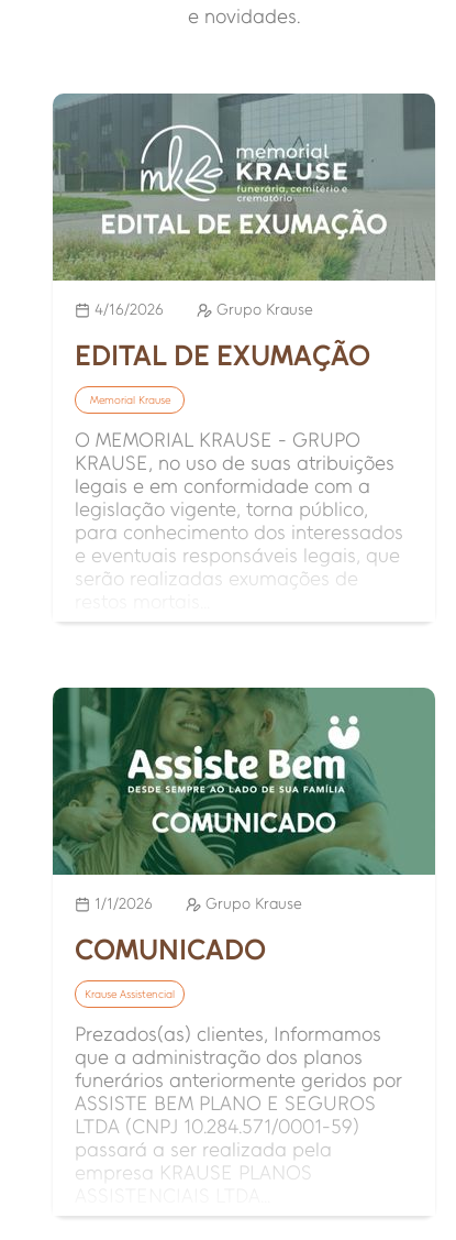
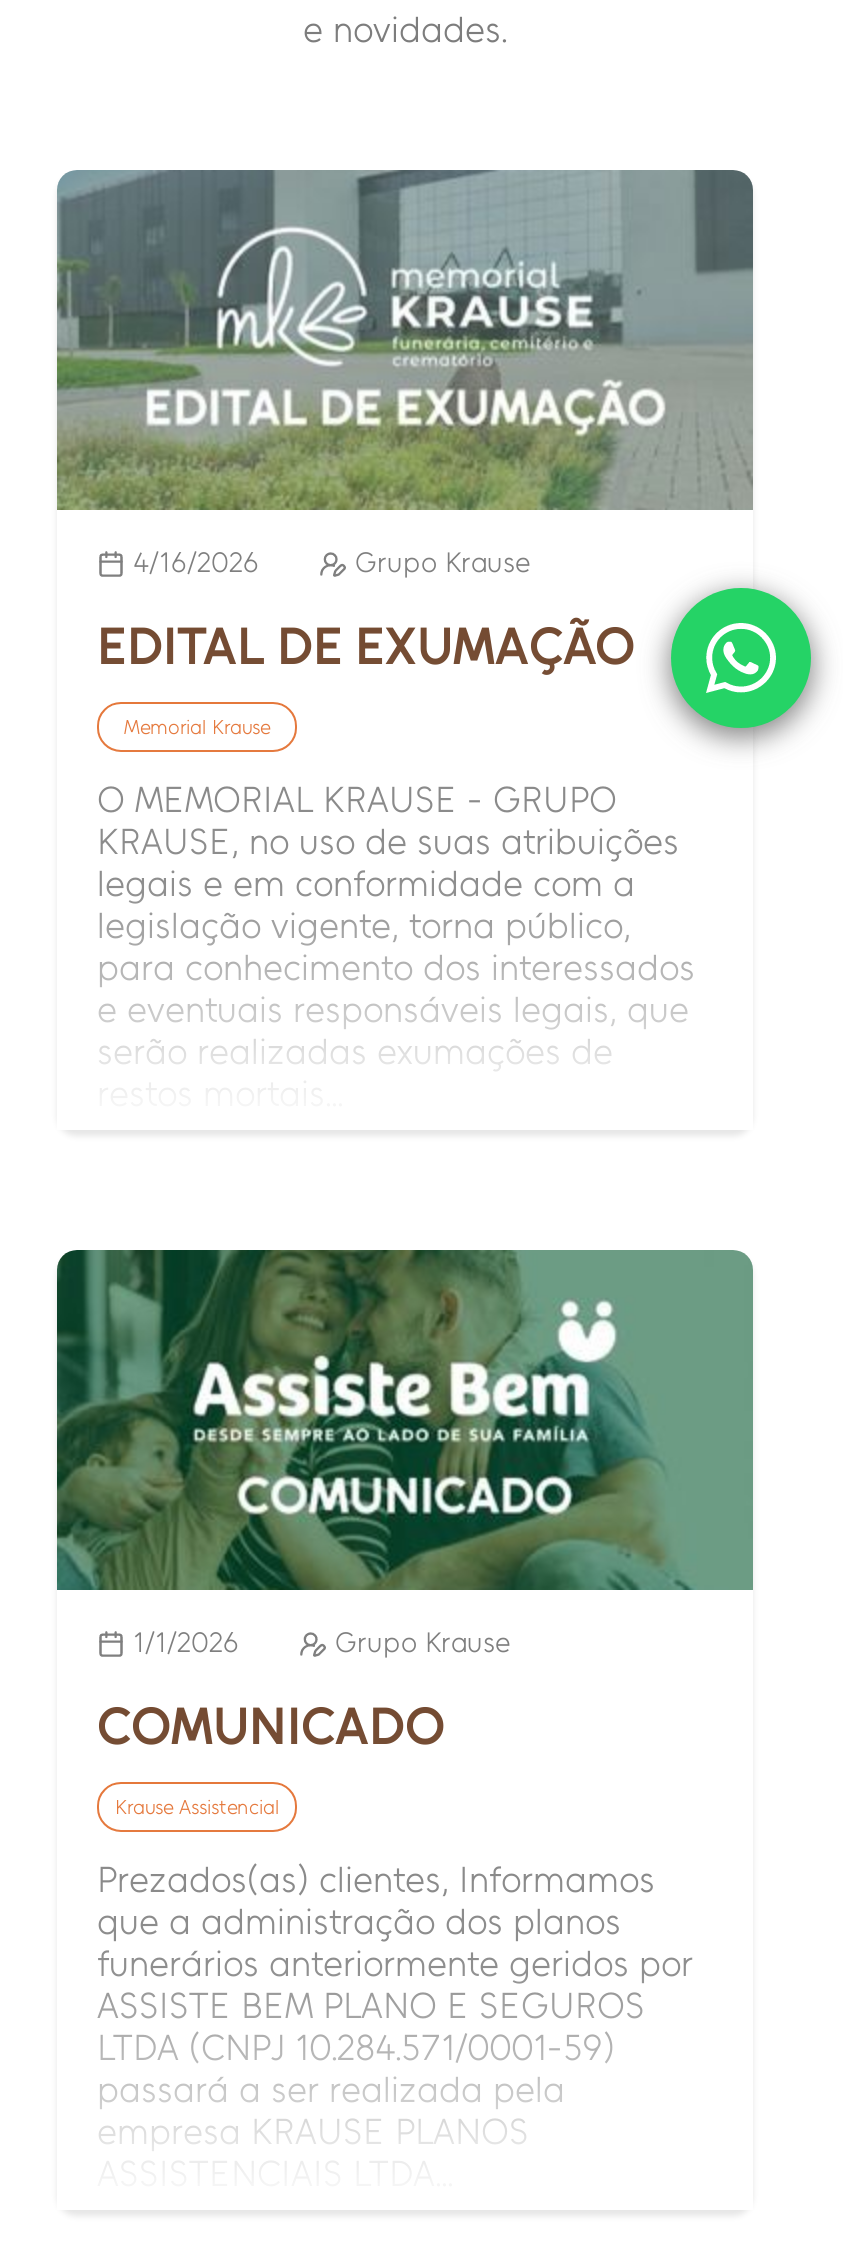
none -> [659,584,823,748] [image]

